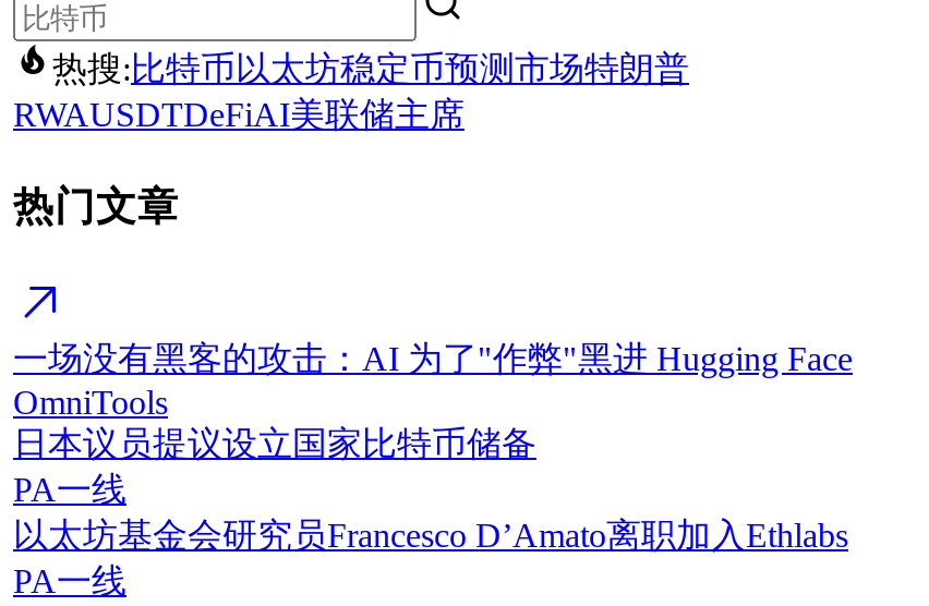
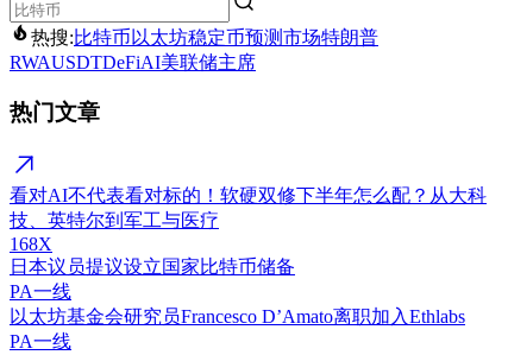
[13,340,853,421] 一场没有黑客的攻击：AI 为了"作弊"黑进 Hugging Face | OmniTools -> [10,185,487,254] 看对AI不代表看对标的！软硬双修下半年怎么配？从大科 | 技、英特尔到军工与医疗 | 168X

